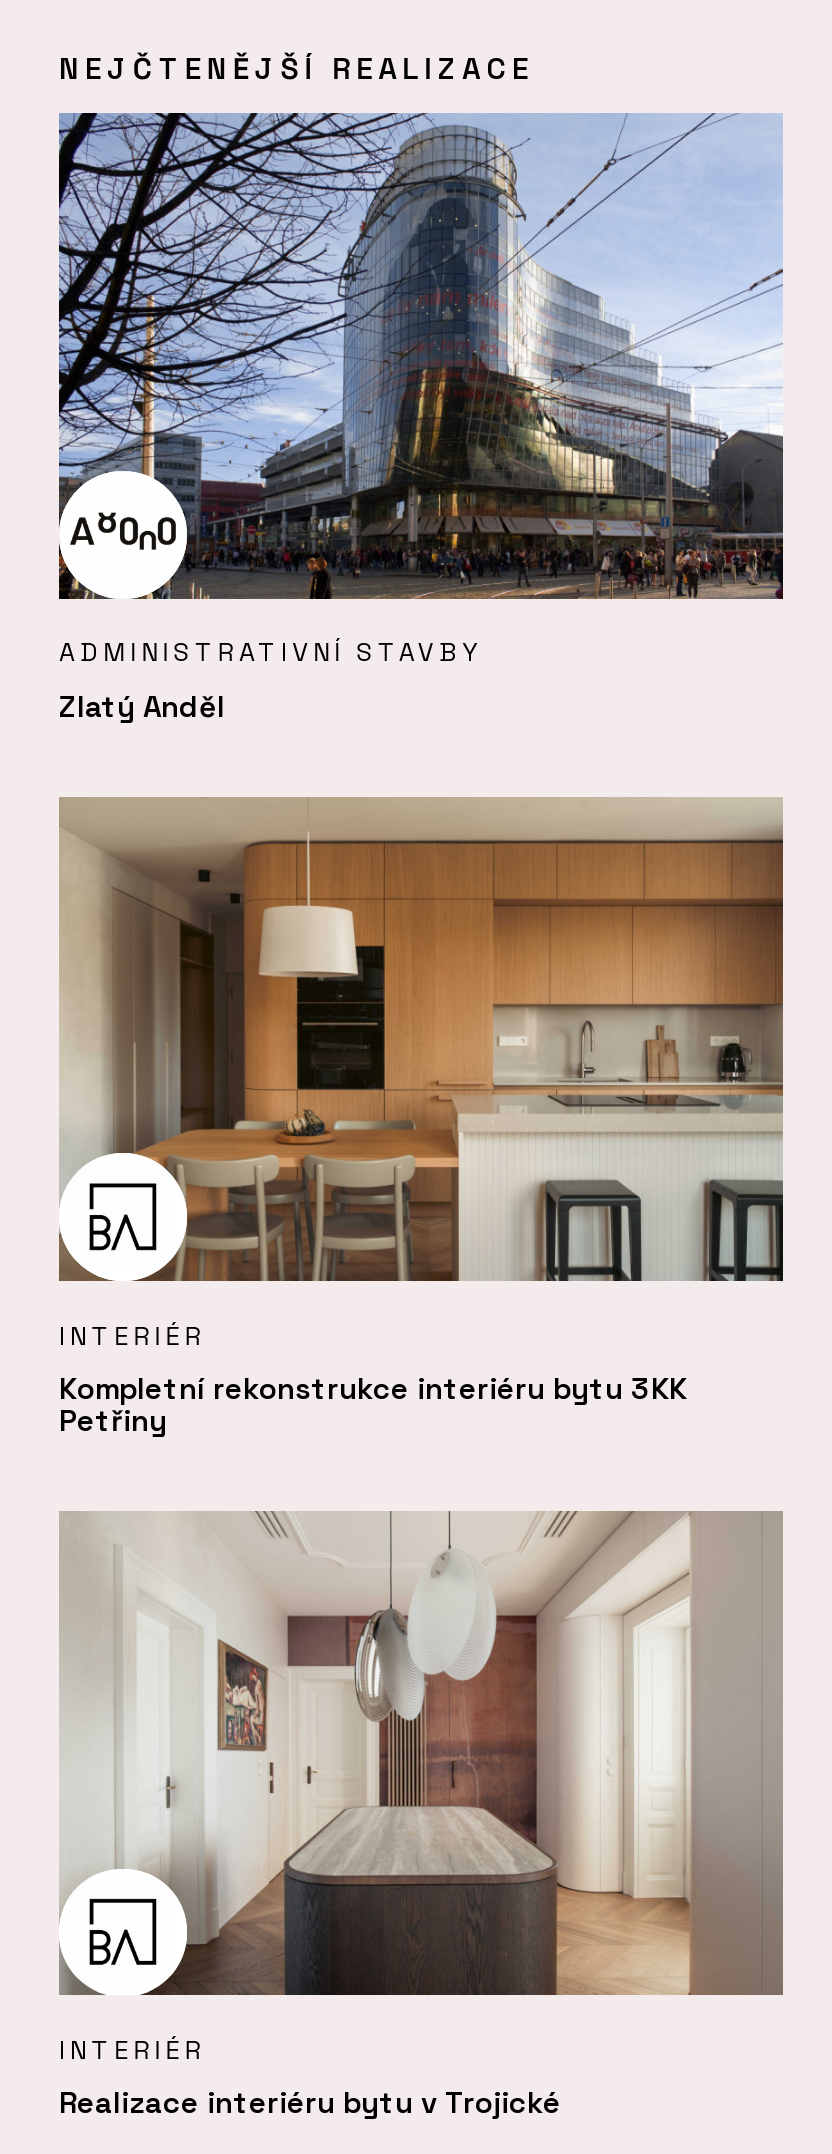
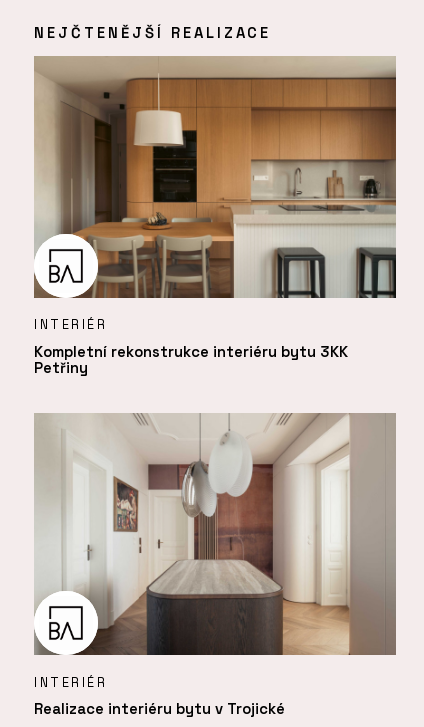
[57,111,785,724] [image] | ADMINISTRATIVNÍ STAVBY | Zlatý Anděl -> none

